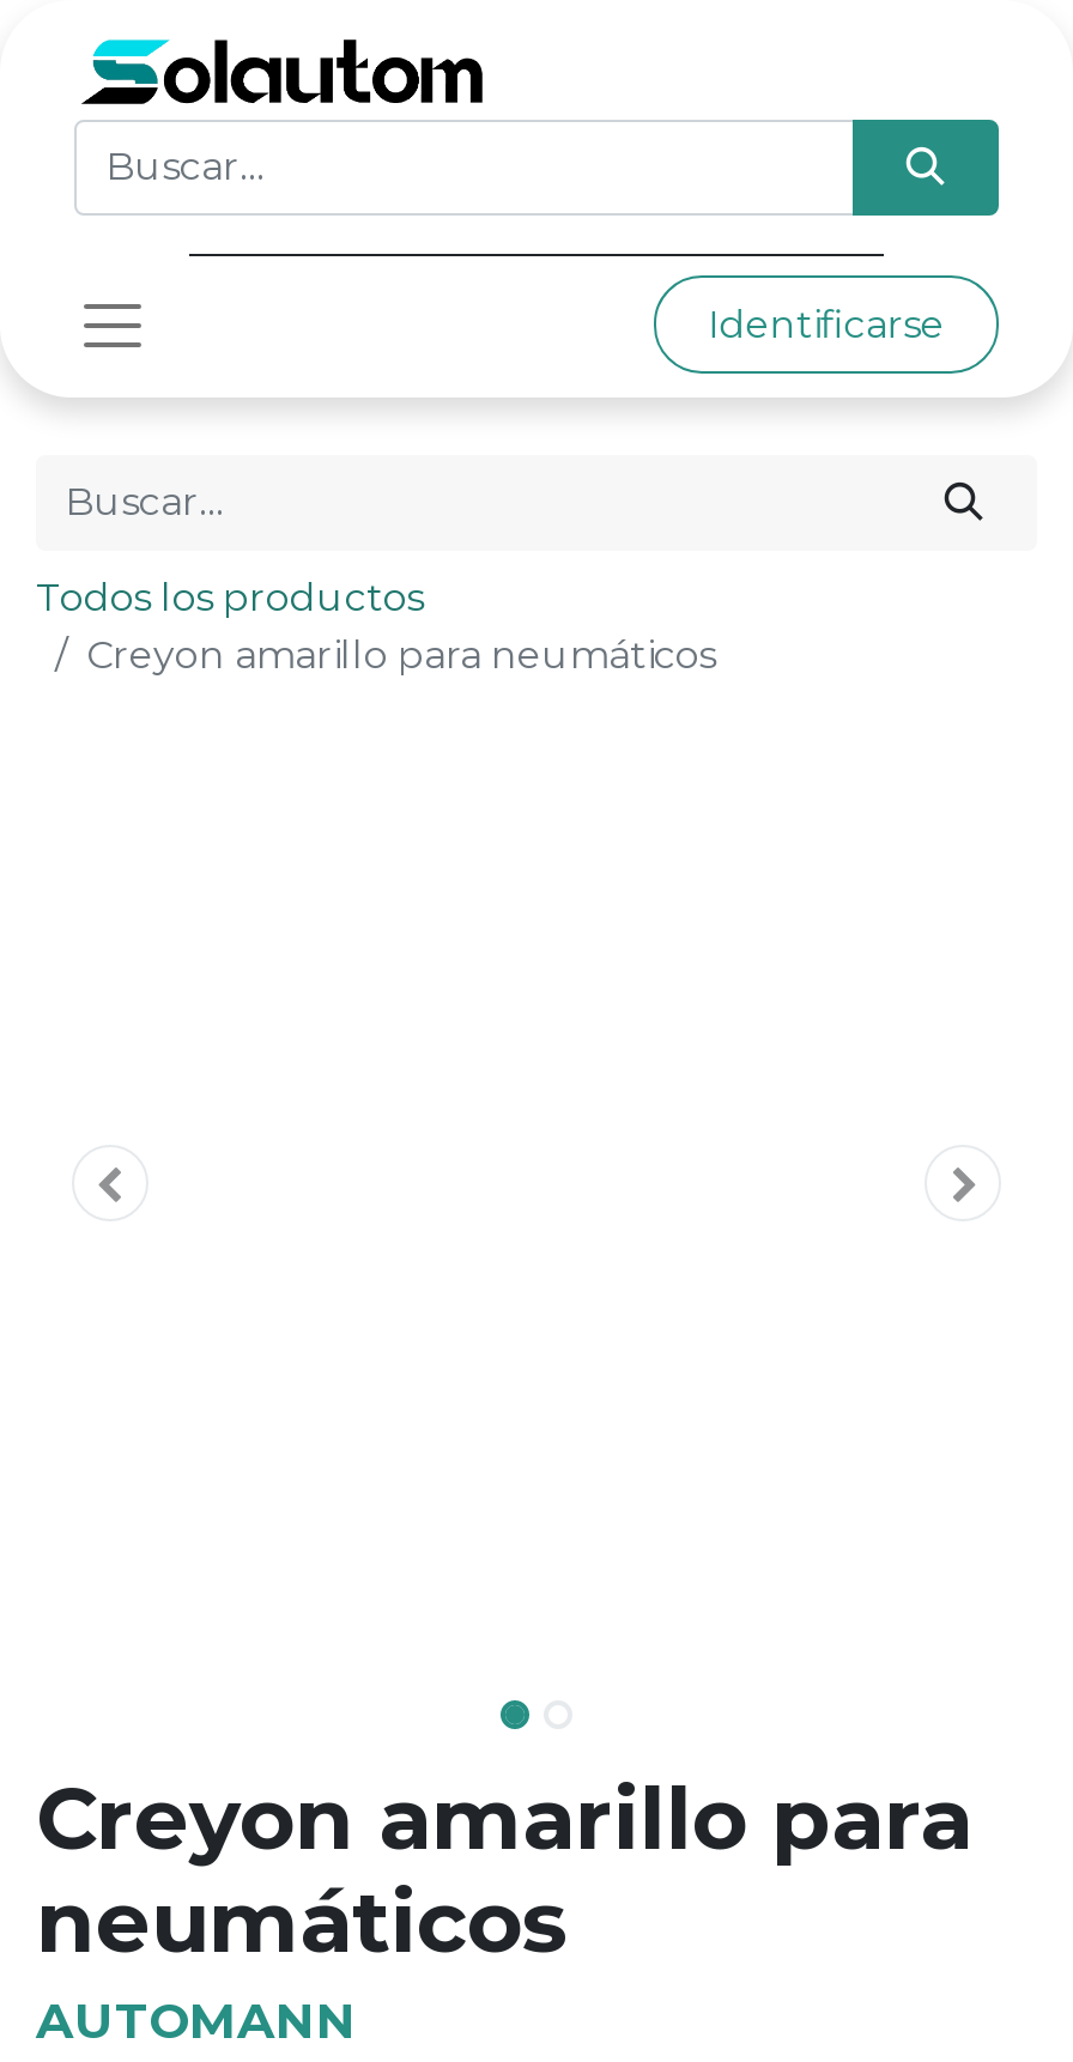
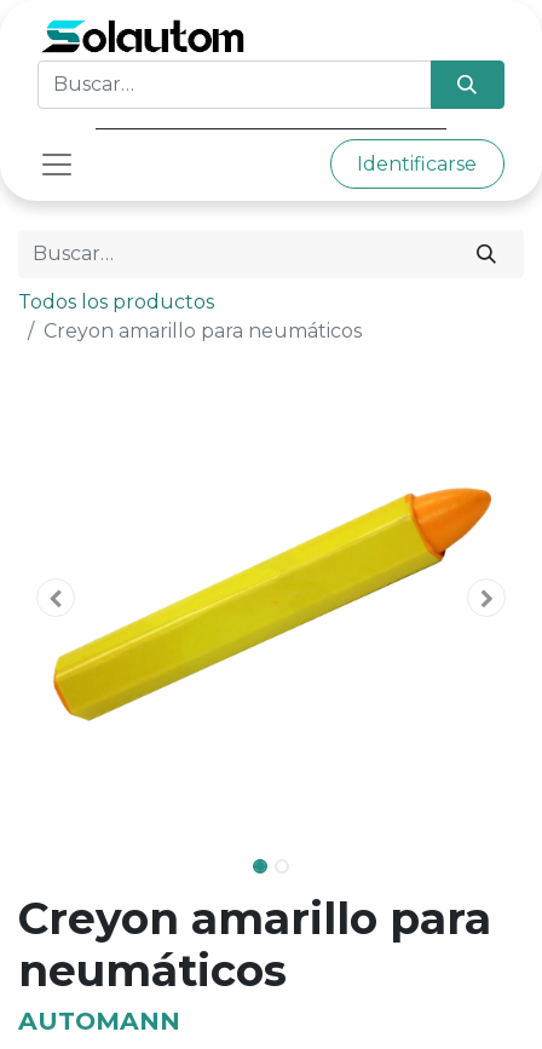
none -> [52,486,492,722] [image]

